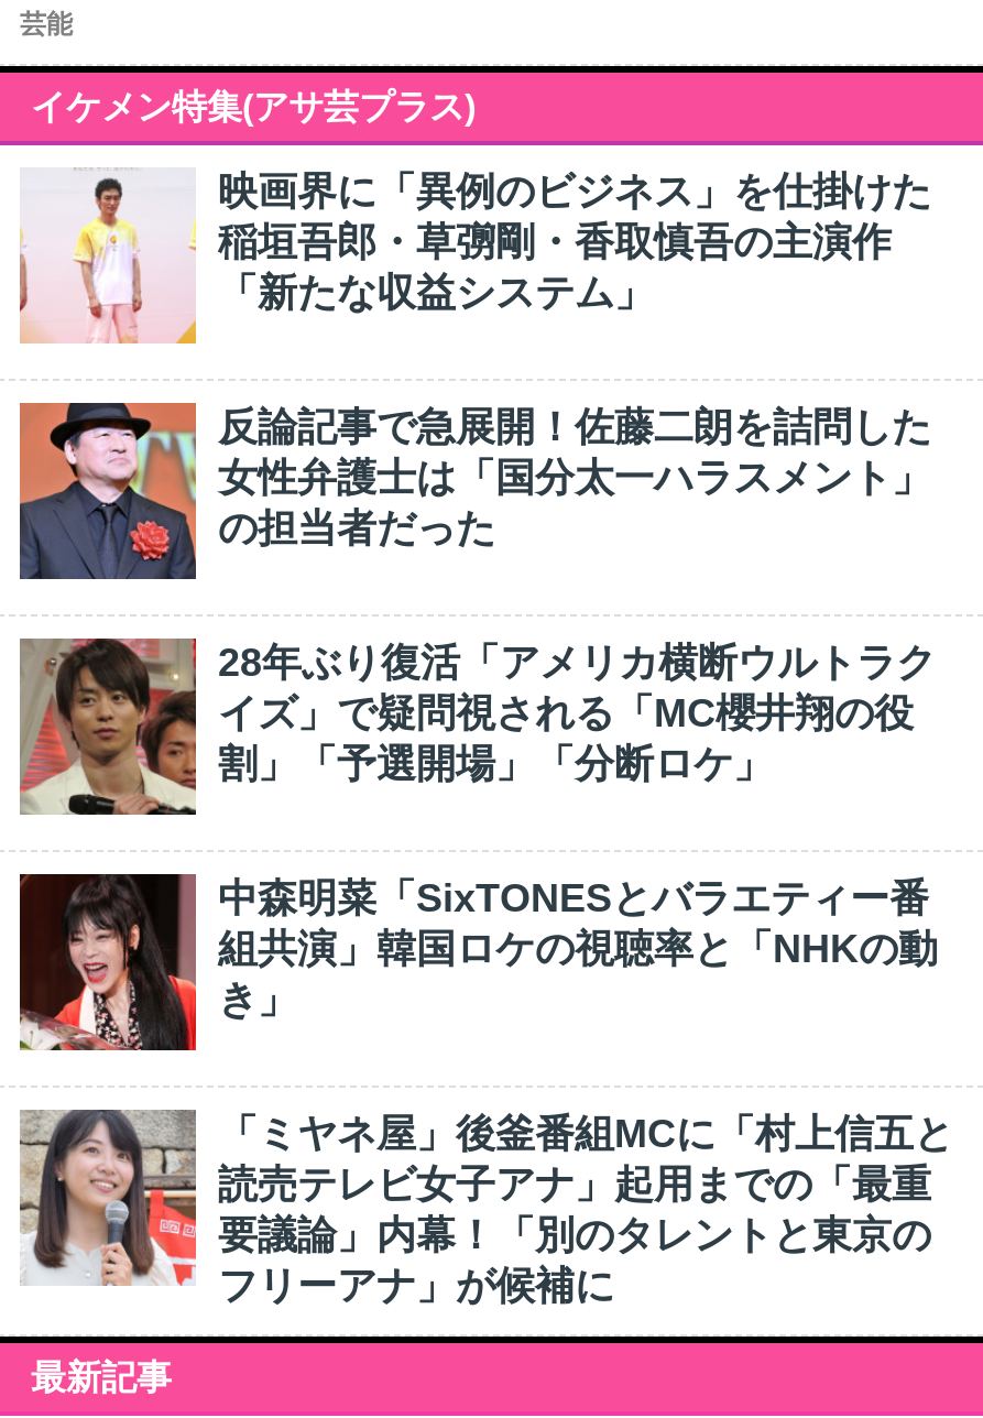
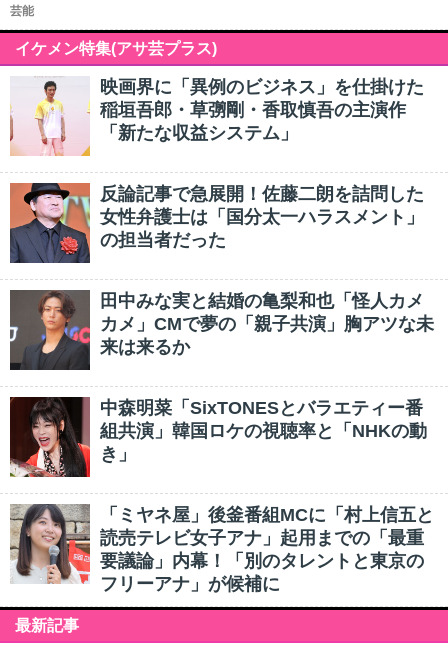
[18,639,936,817] [image] | 28年ぶり復活「アメリカ横断ウルトラク | イズ」で疑問視される「MC櫻井翔の役 | 割」「予選開場」「分断ロケ」 -> [9,290,434,371] [image] | 田中みな実と結婚の亀梨和也「怪人カメ | カメ」CMで夢の「親子共演」胸アツな未 | 来は来るか

